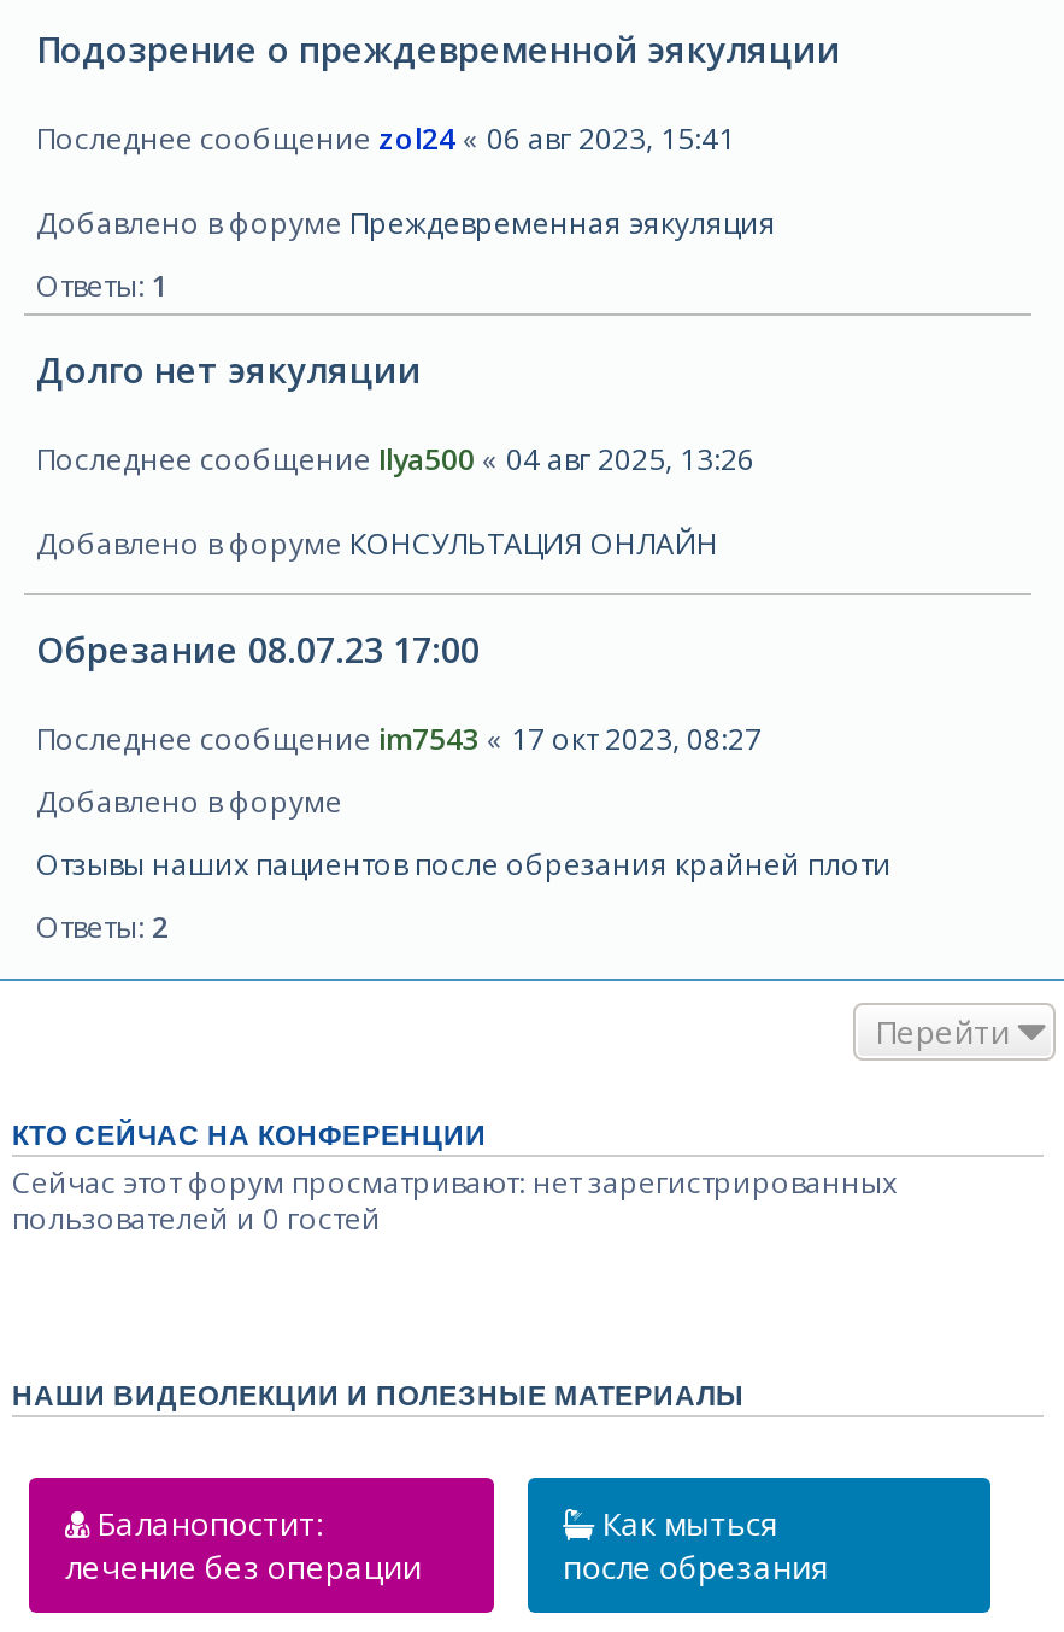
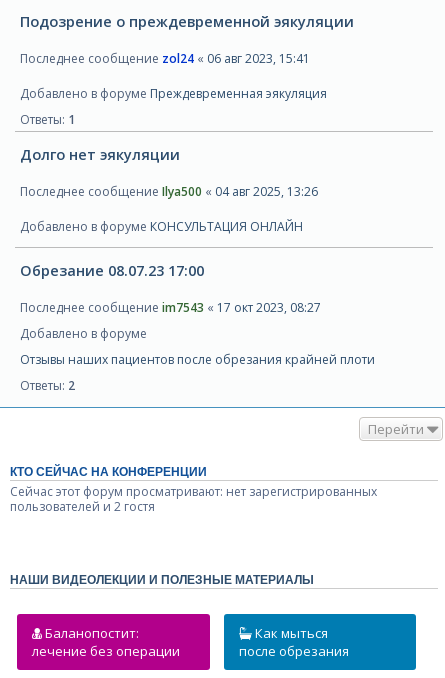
[12,1198,381,1239] пользователей и 0 гостей -> [10,498,155,515] пользователей и 2 гостя

